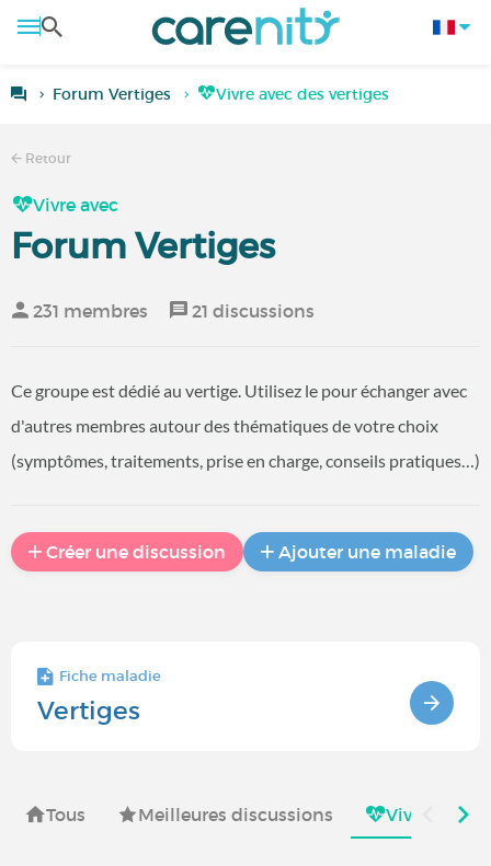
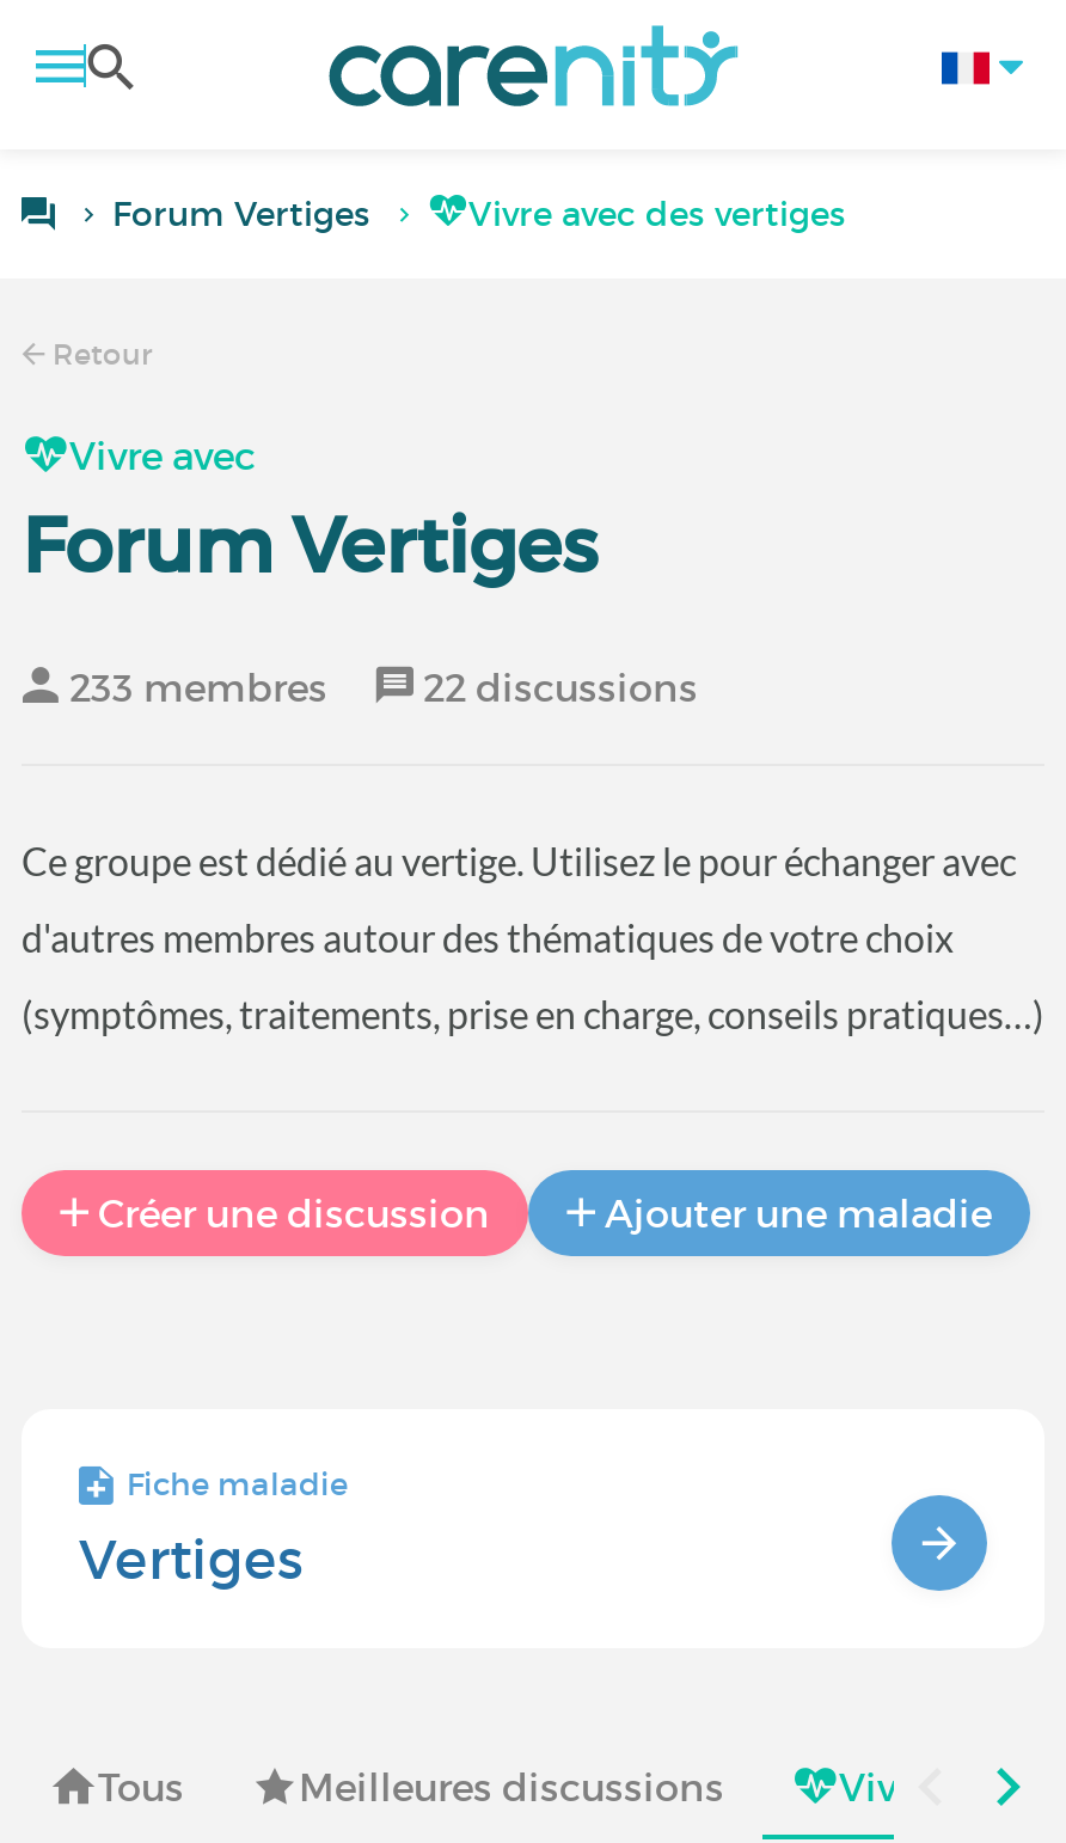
[28,300,148,322] 231 membres -> [60,663,327,711] 233 membres
[187,300,315,322] 21 discussions -> [413,663,698,711] 22 discussions

